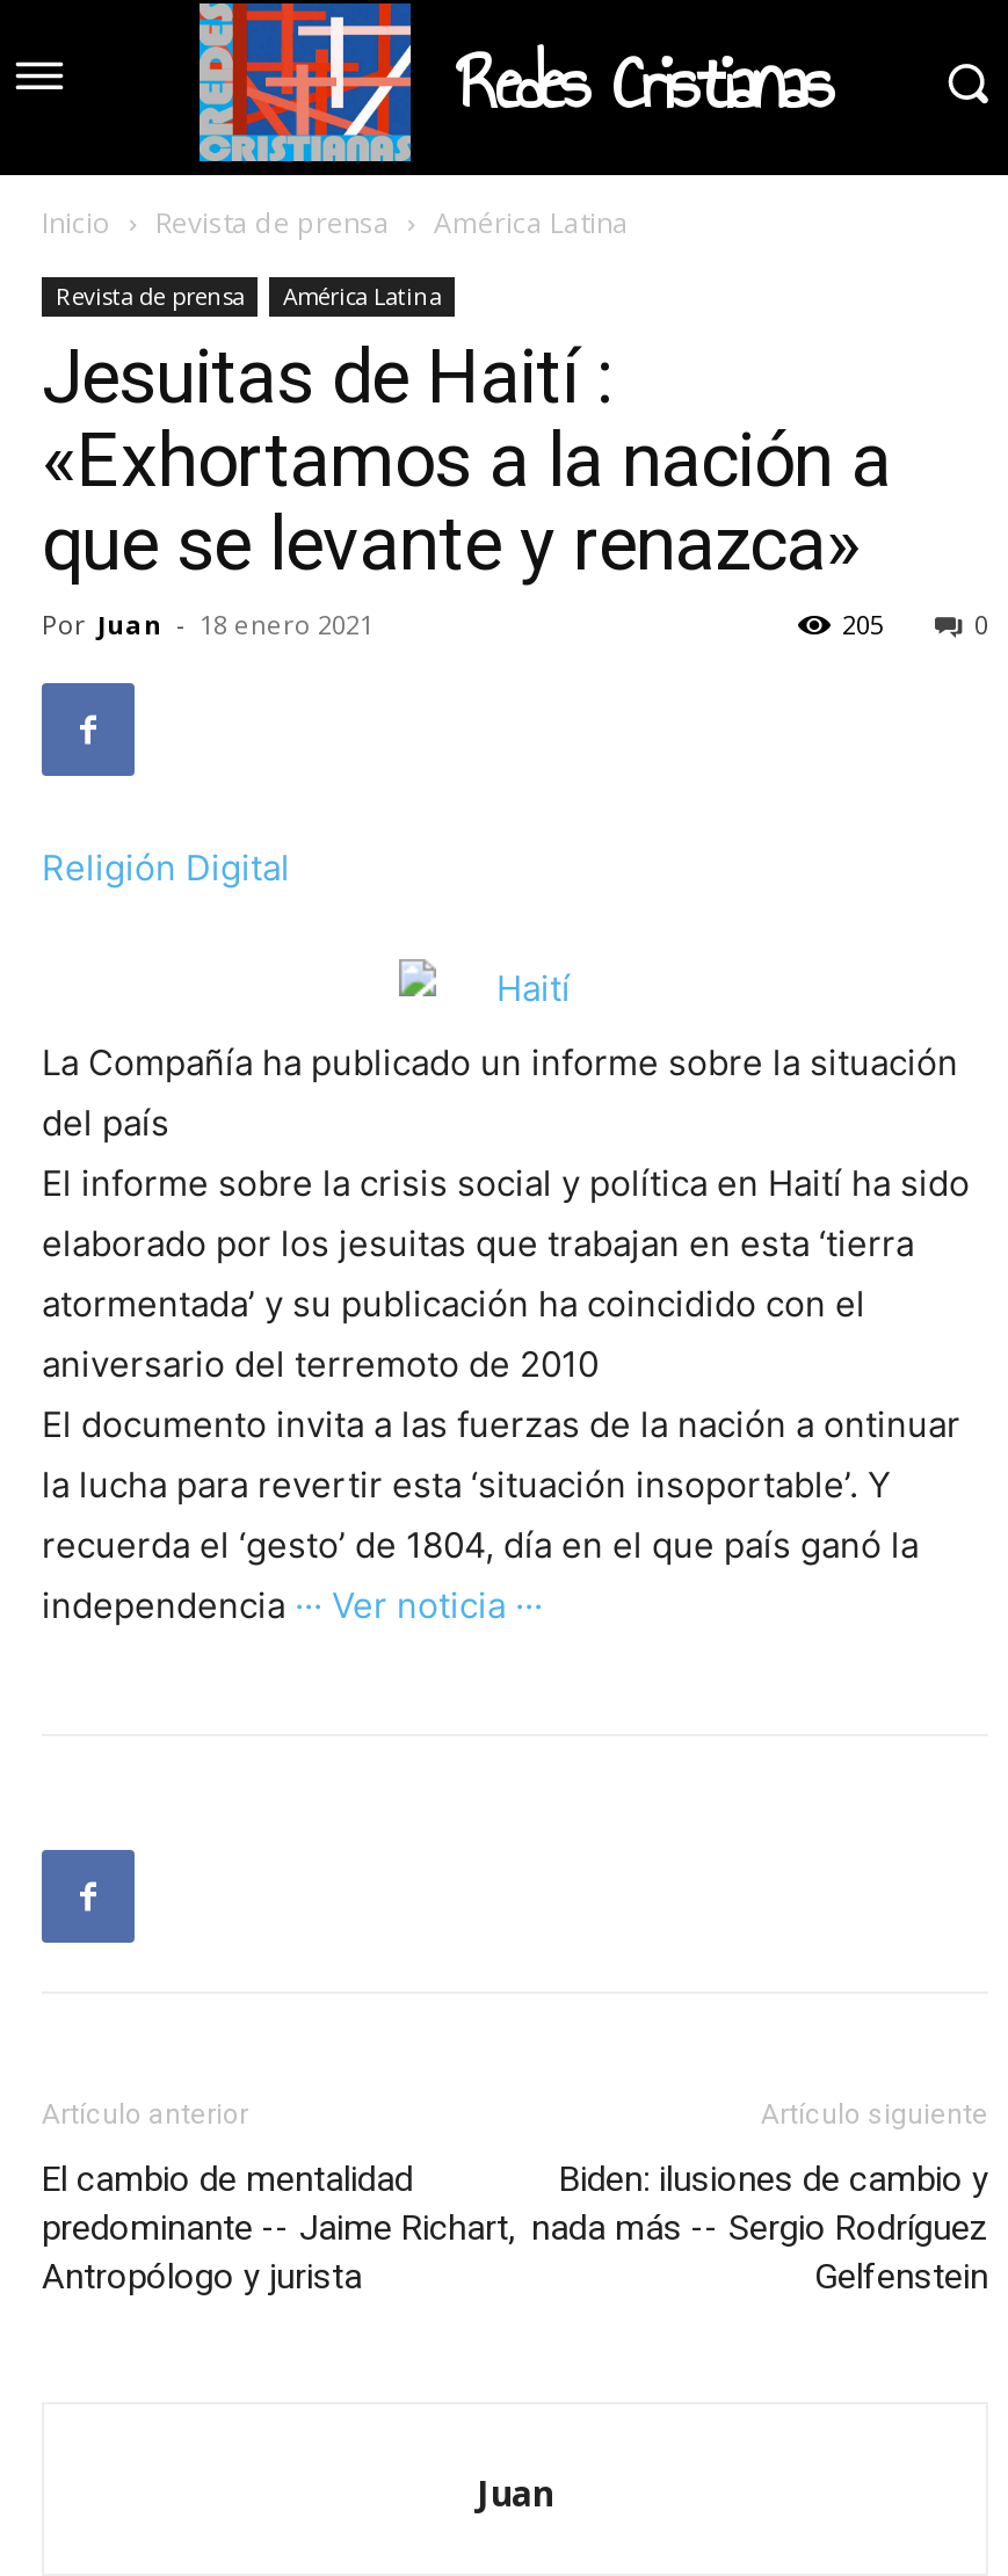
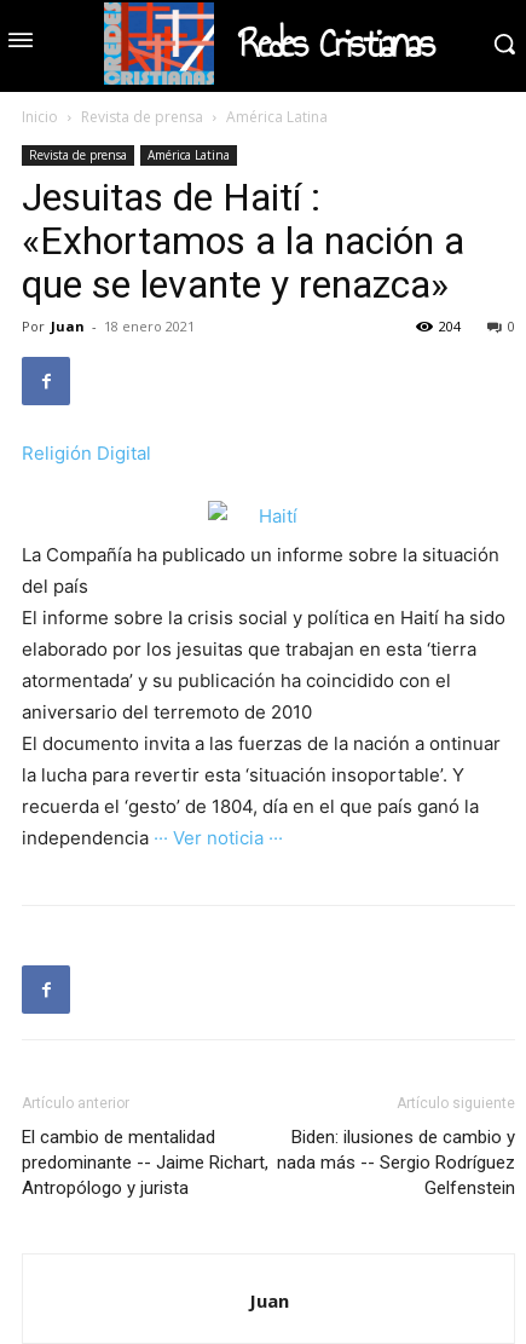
[842,608,884,643] 205 -> [439,318,461,336] 204

